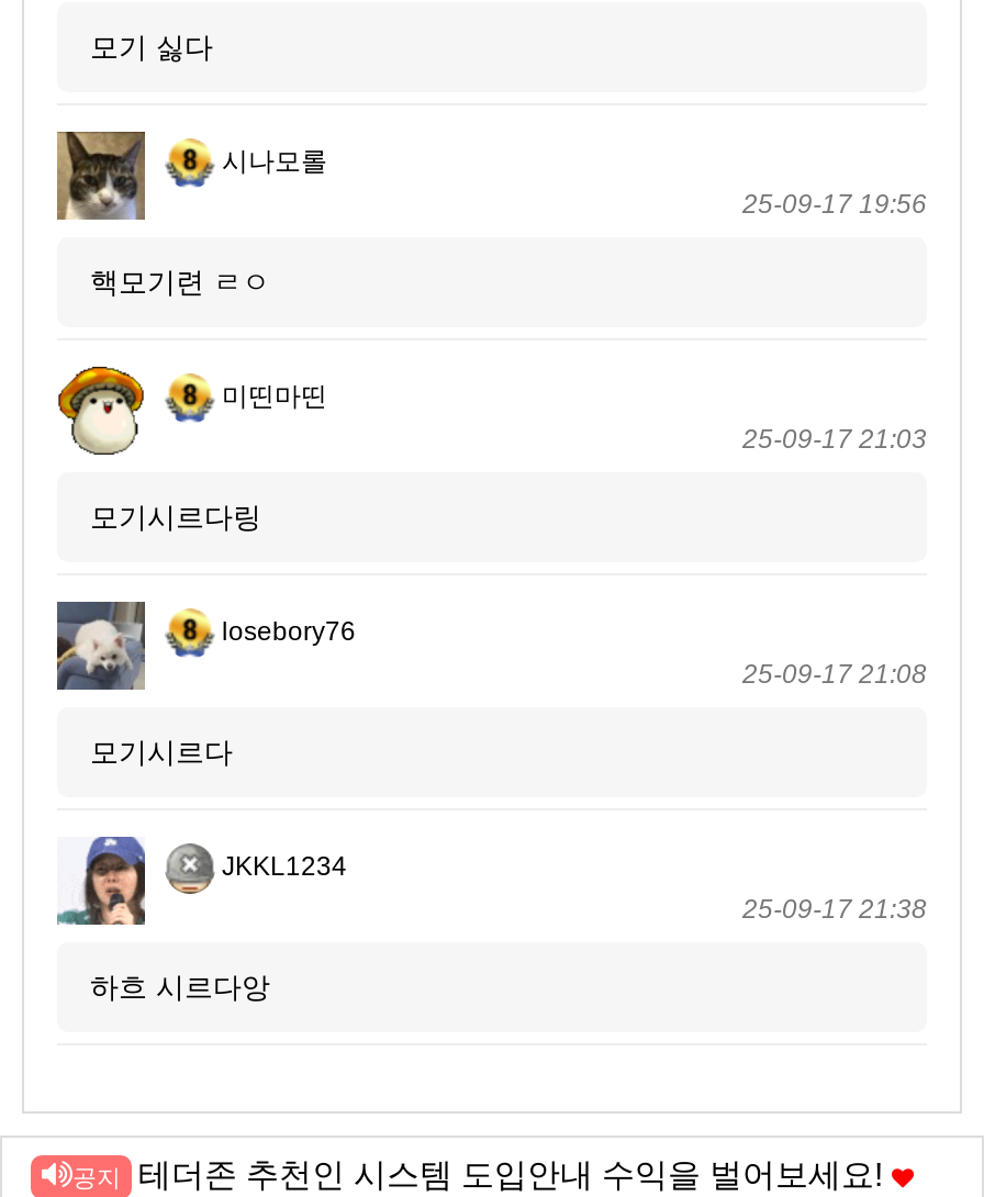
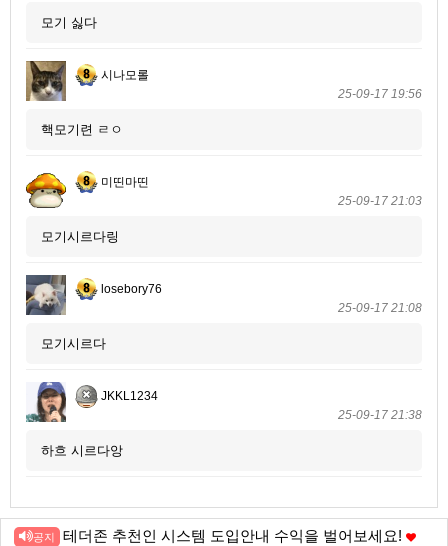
[55,365,147,455] [image] -> [25,168,67,209] [image]

